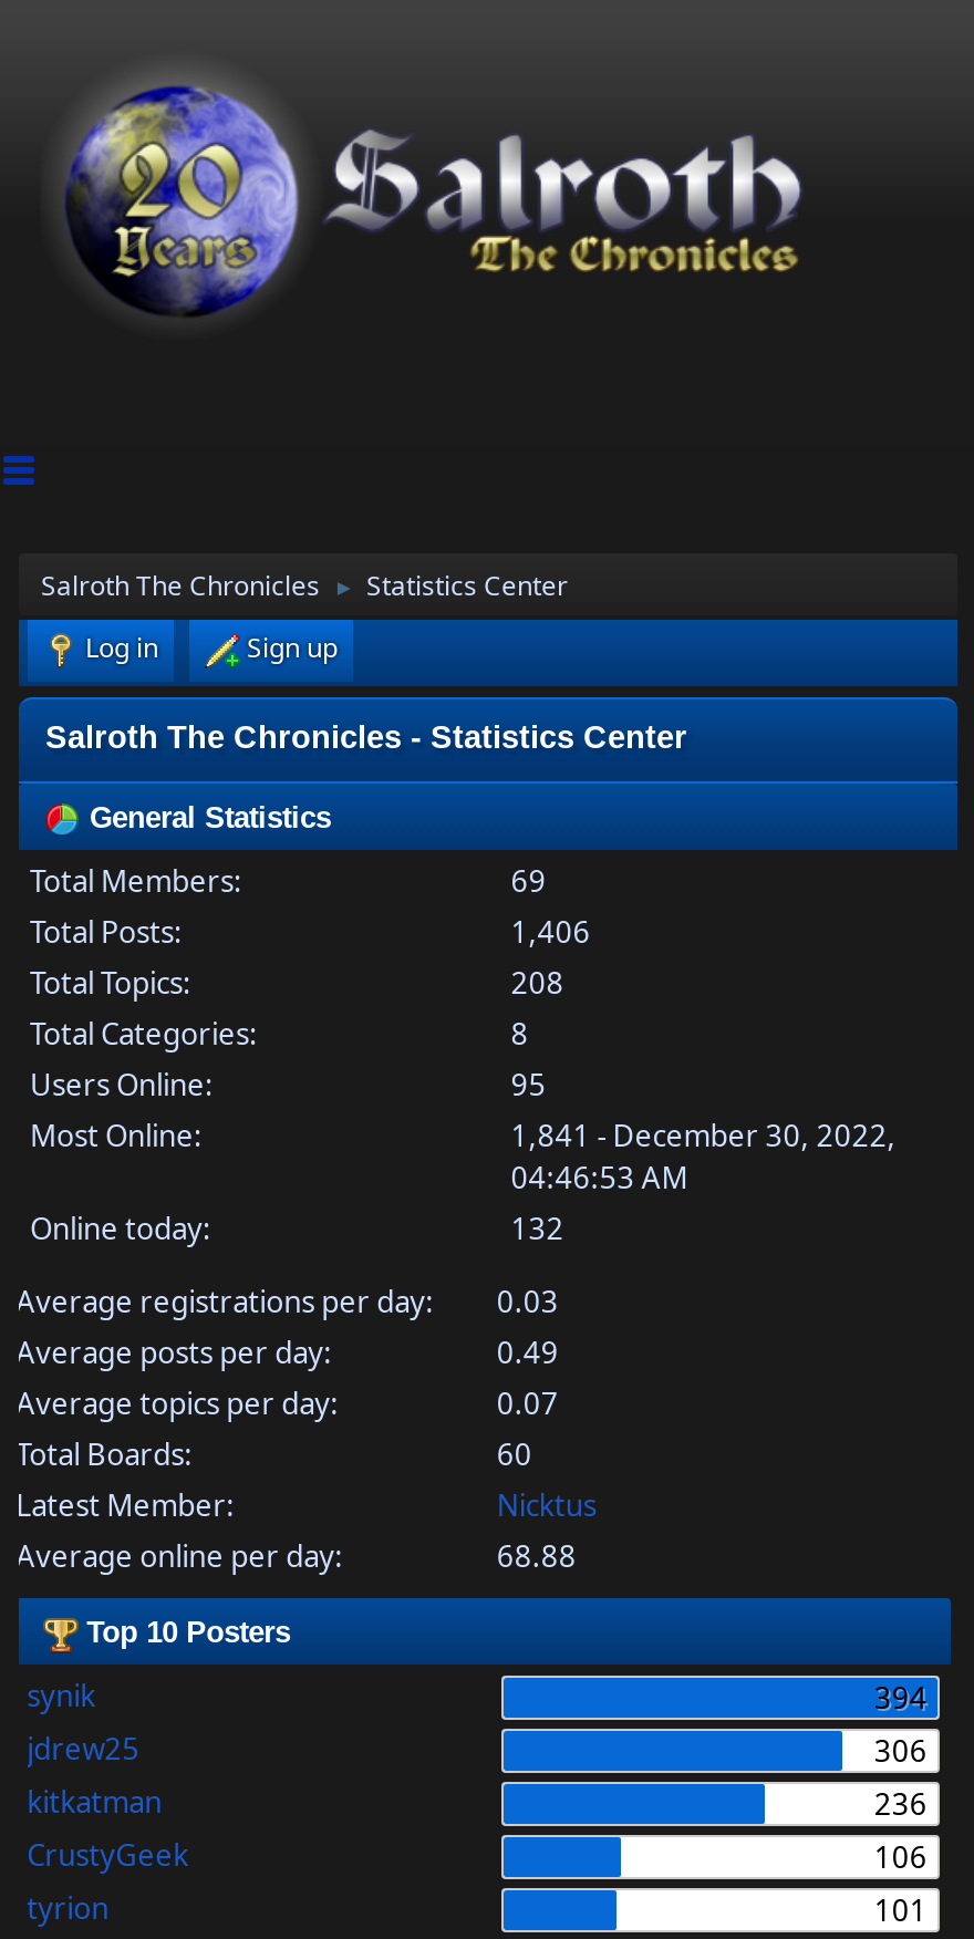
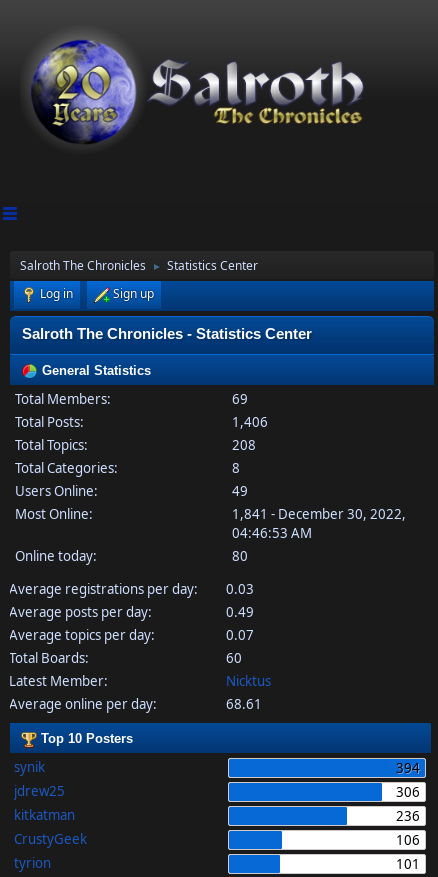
[511,1065,546,1105] 95 -> [232,482,248,500] 49
[511,1209,564,1249] 132 -> [232,547,248,565] 80
[497,1537,576,1576] 68.88 -> [226,695,262,713] 68.61

